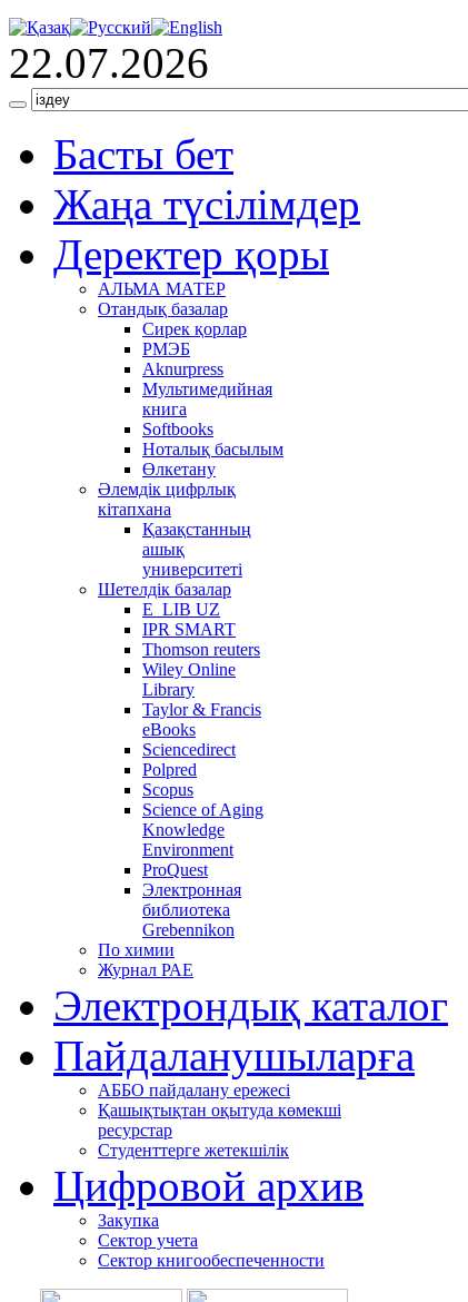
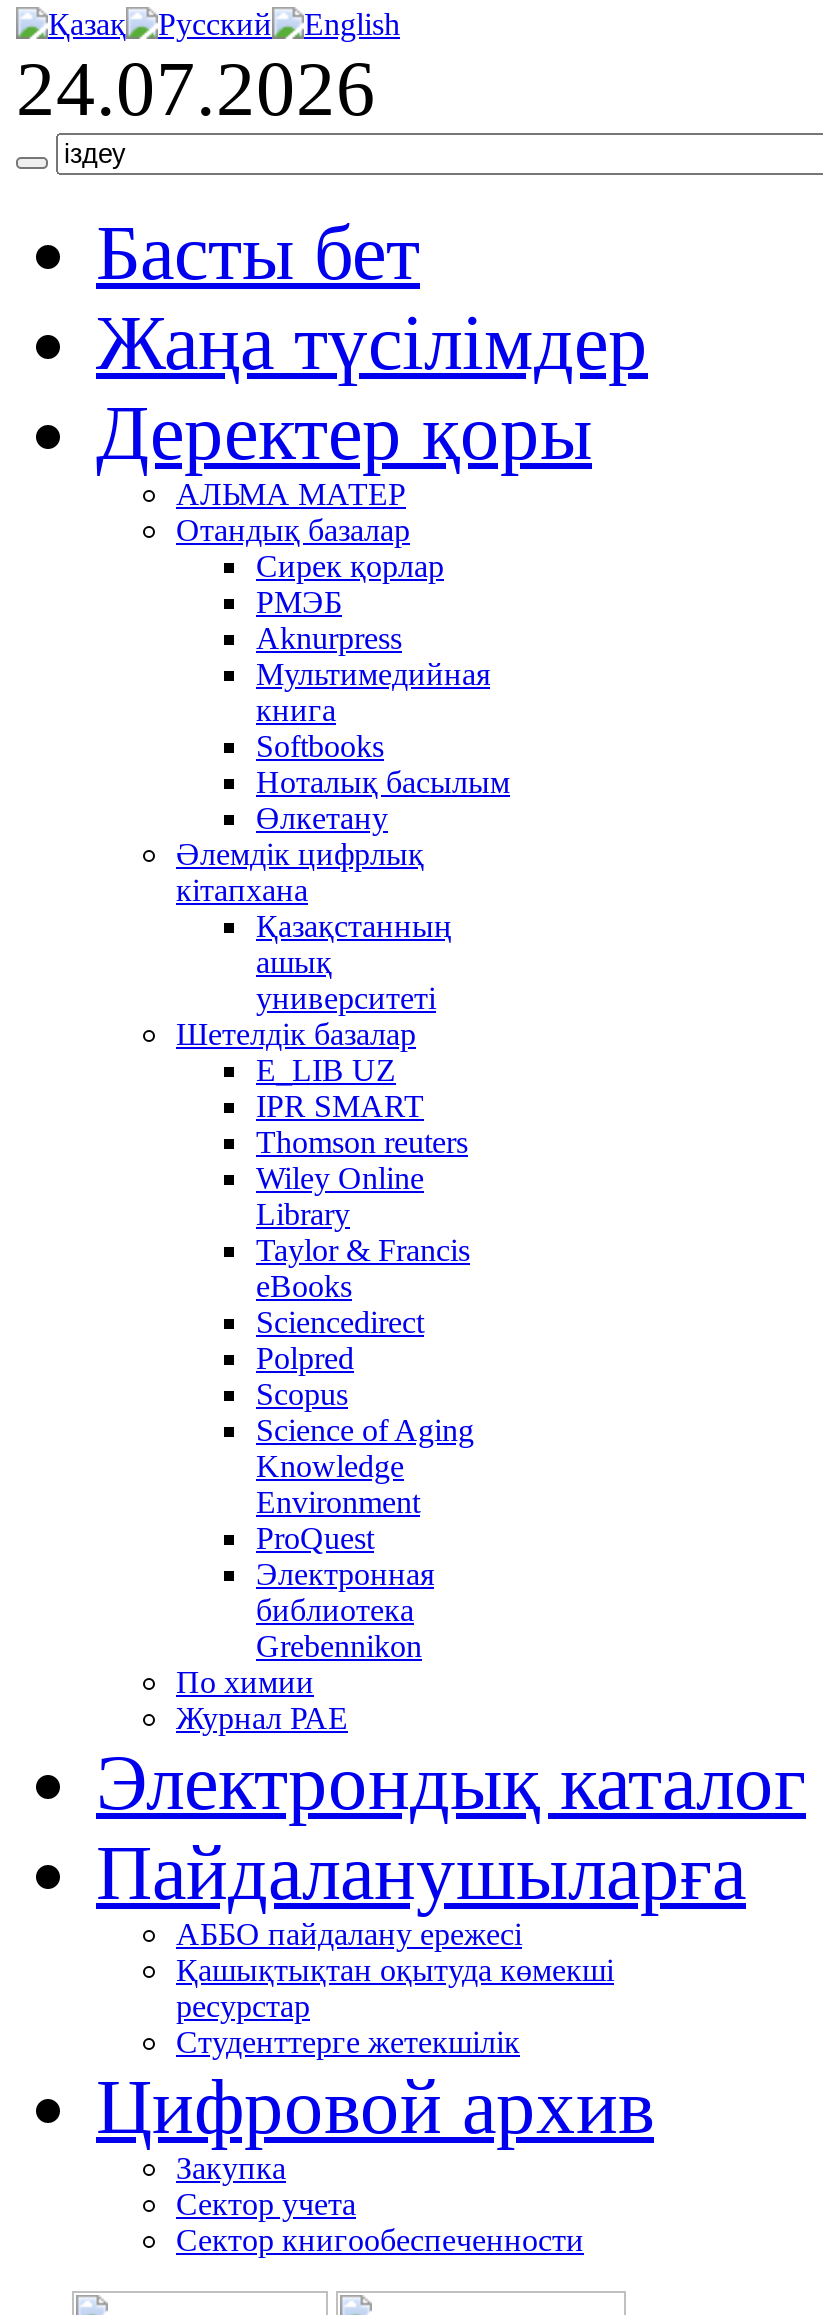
[9,39,209,87] 22.07.2026 -> [16,45,376,131] 24.07.2026

